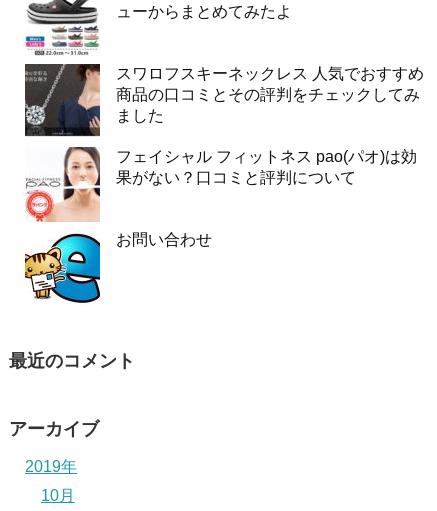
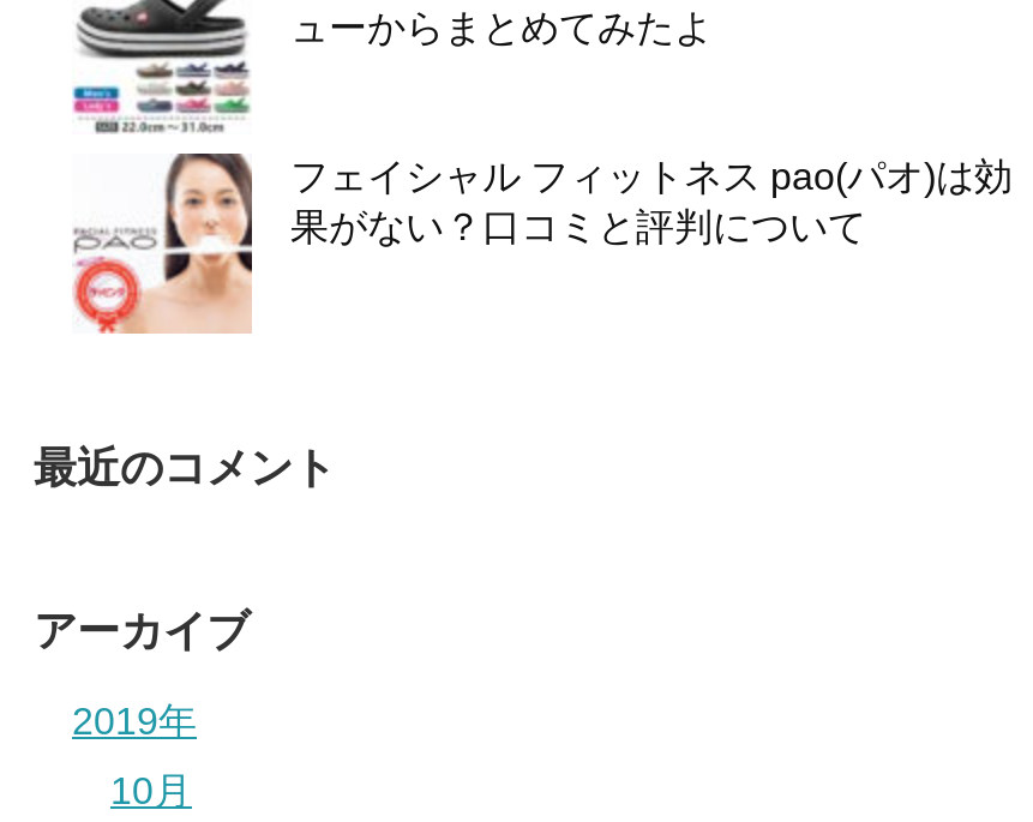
[24,63,424,138] [image] | スワロフスキーネックレス 人気でおすすめ | 商品の口コミとその評判をチェックしてみ | ました -> none
[24,231,212,304] [image] | お問い合わせ -> none

